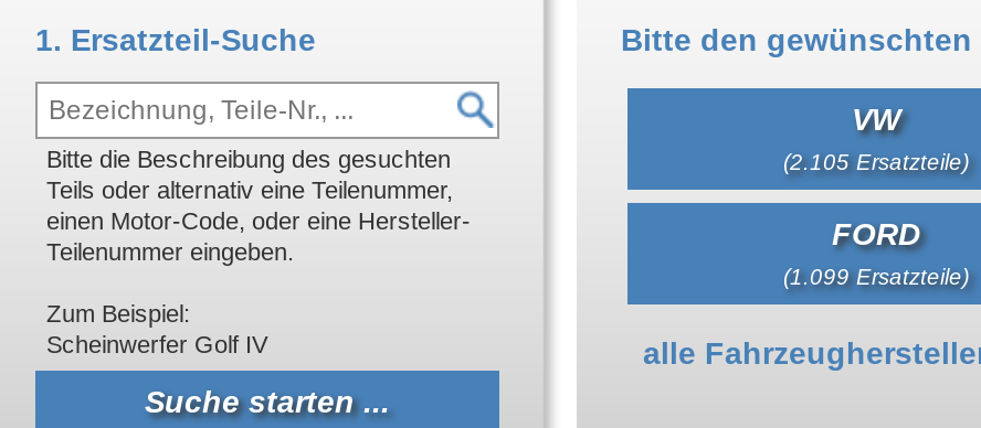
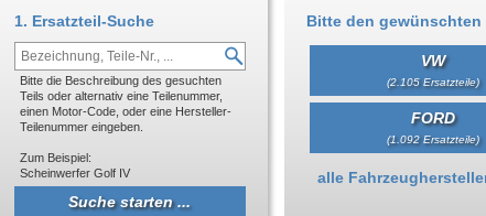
[783,265,969,289] (1.099 Ersatzteile) -> [387,133,480,145] (1.092 Ersatzteile)

